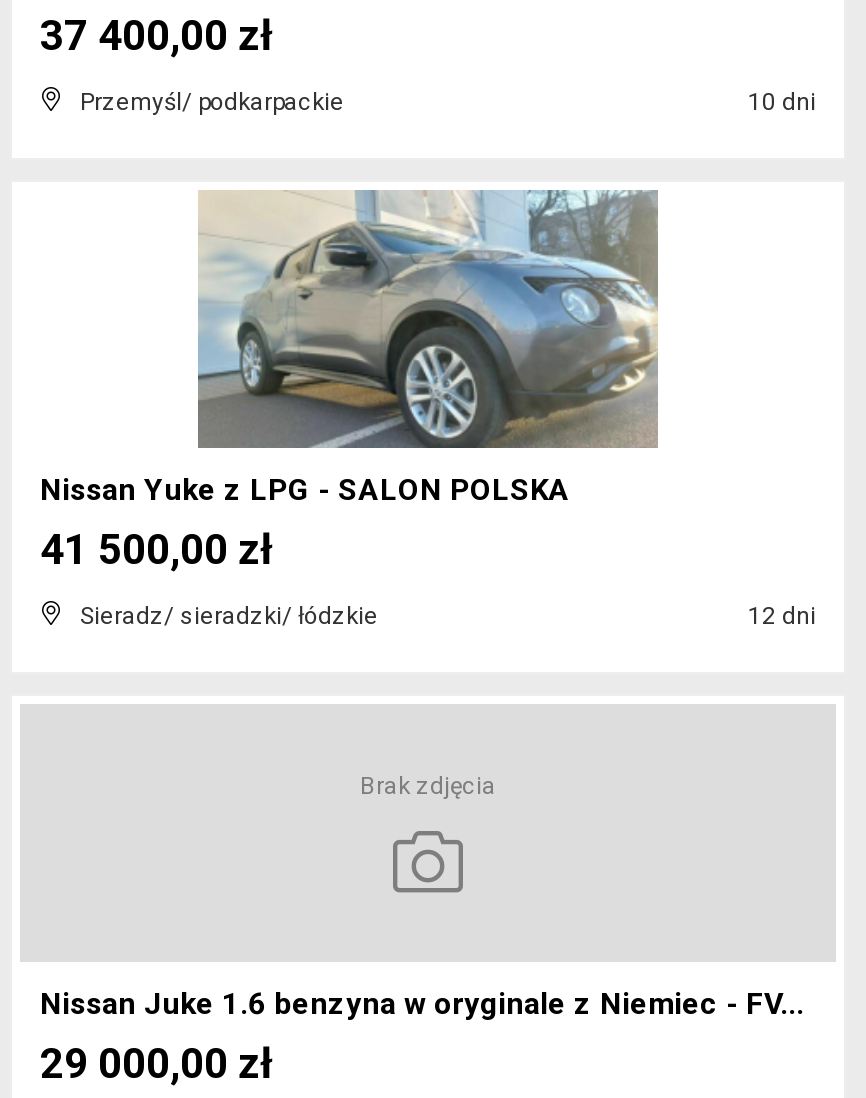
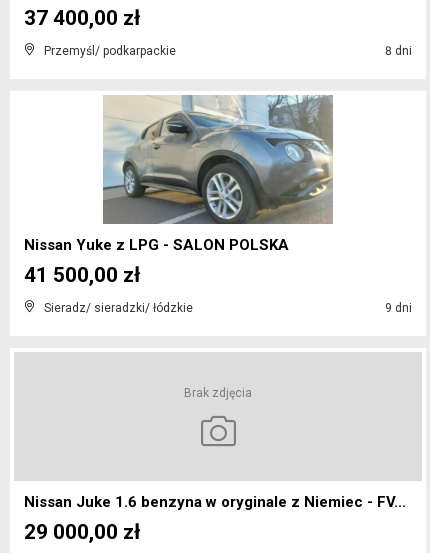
[742,88,816,116] 10 dni -> [382,44,412,58] 8 dni
[742,602,816,630] 12 dni -> [382,301,412,315] 9 dni

